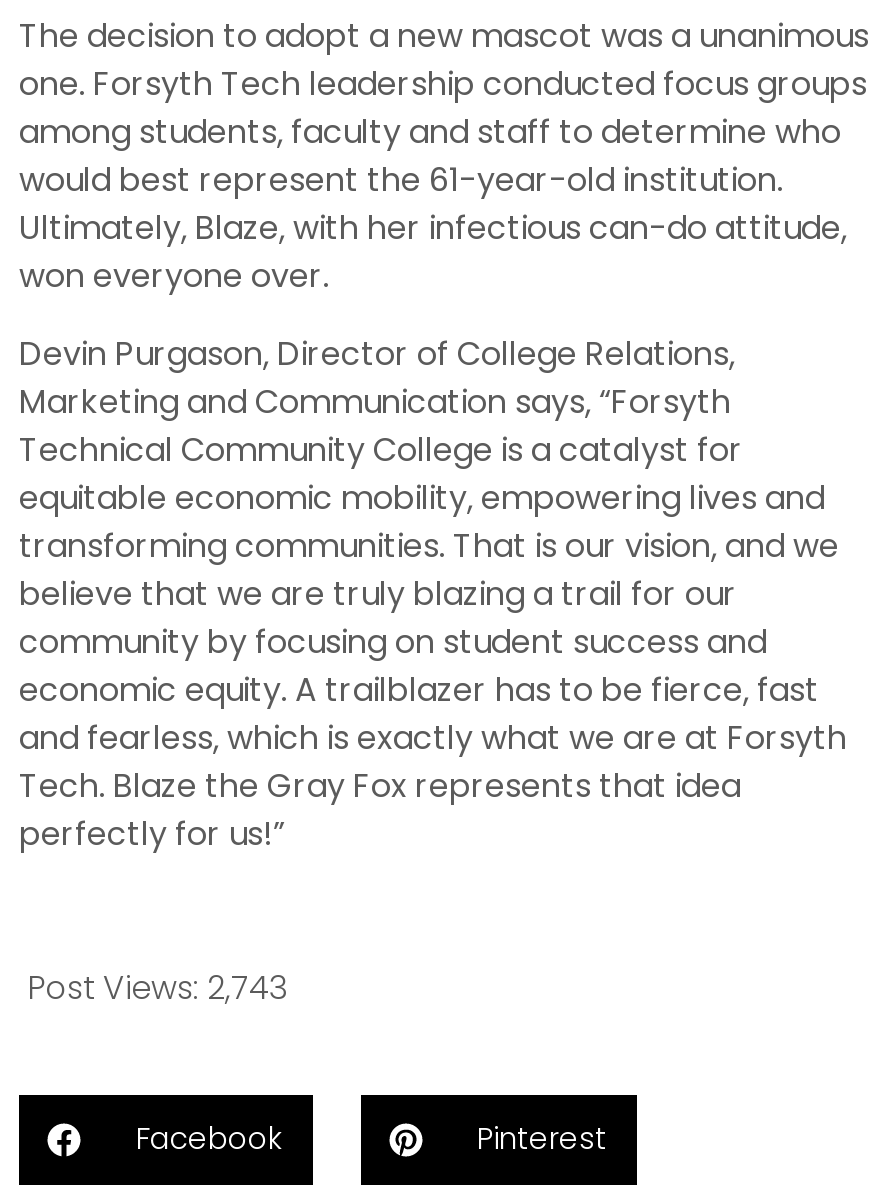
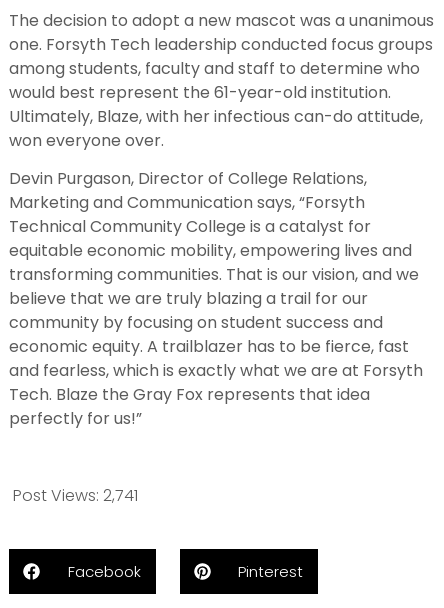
[27,964,287,1010] Post Views: 2,743 -> [13,484,138,507] Post Views: 2,741

